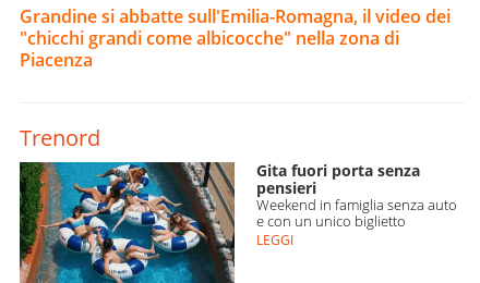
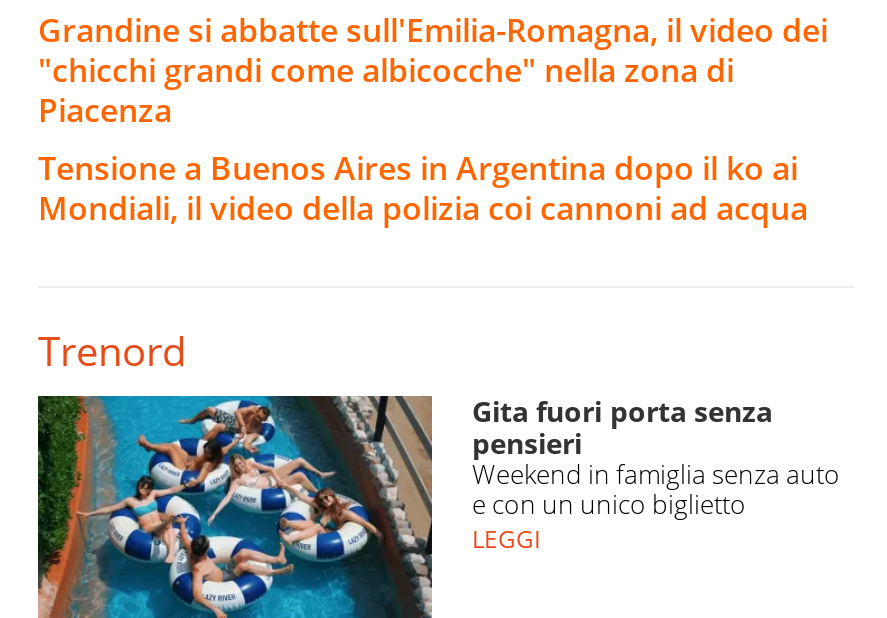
none -> [38,147,808,231] Tensione a Buenos Aires in Argentina dopo il ko ai | Mondiali, il video della polizia coi cannoni ad acqua

